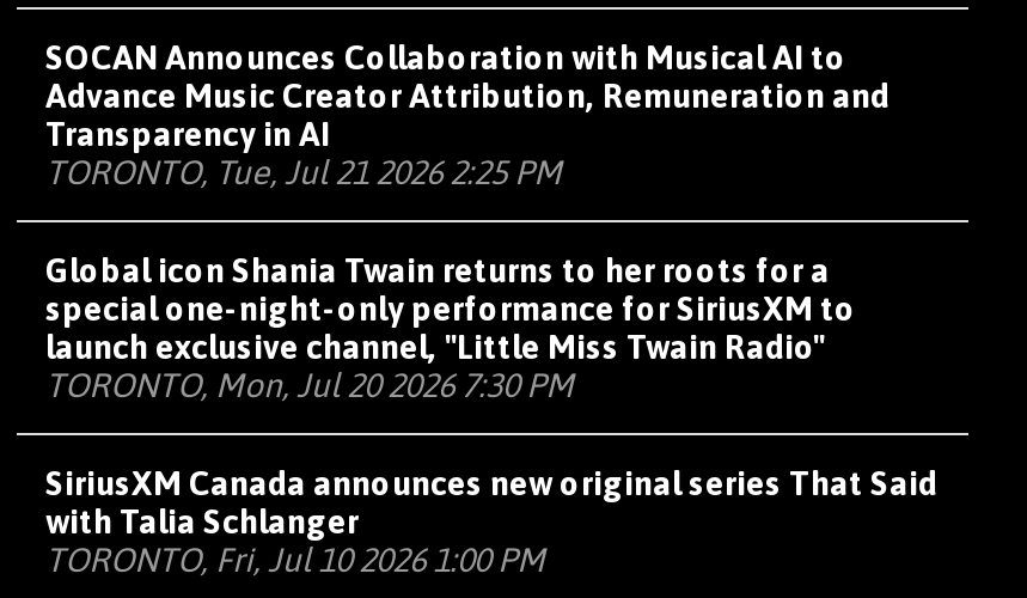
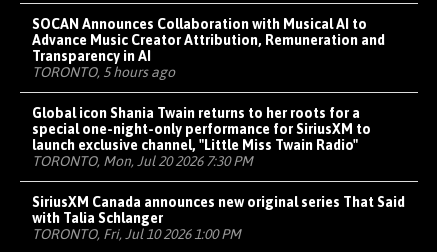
[45,152,562,190] TORONTO, Tue, Jul 21 2026 2:25 PM -> [32,64,175,80] TORONTO, 5 hours ago

